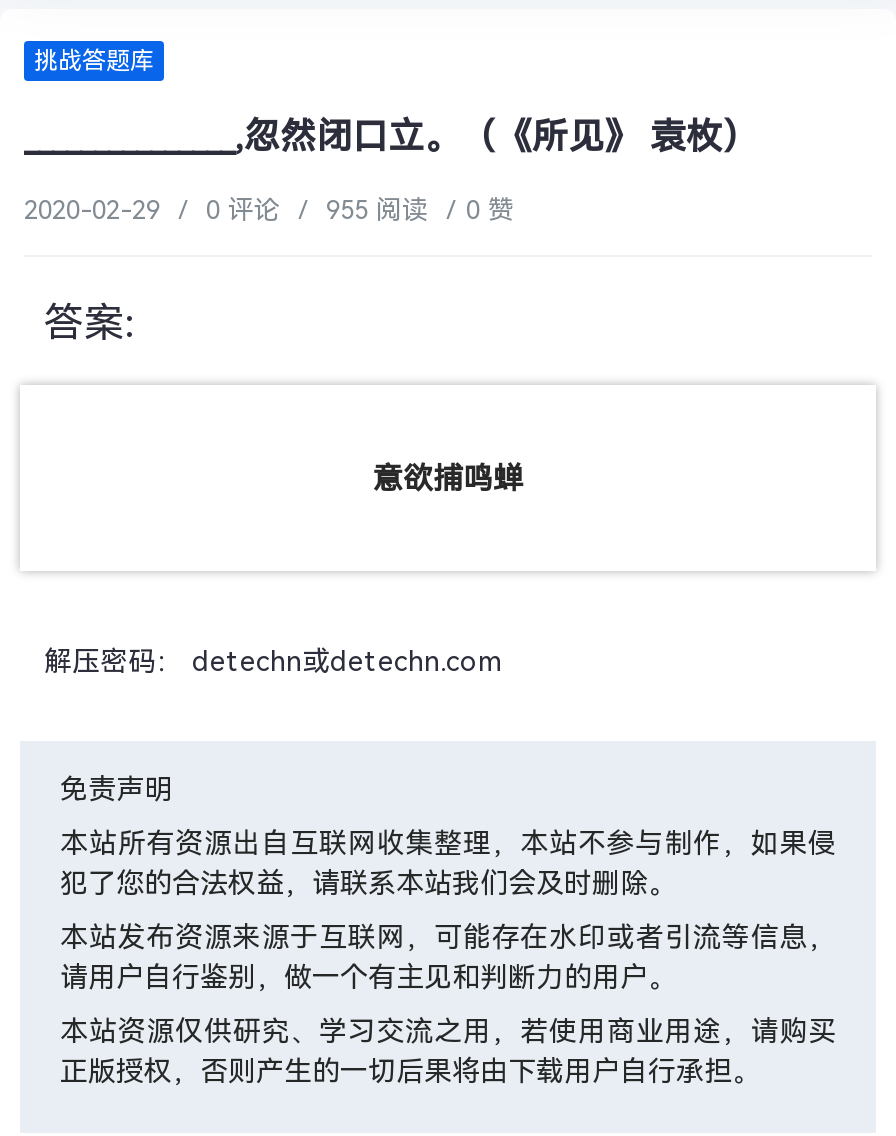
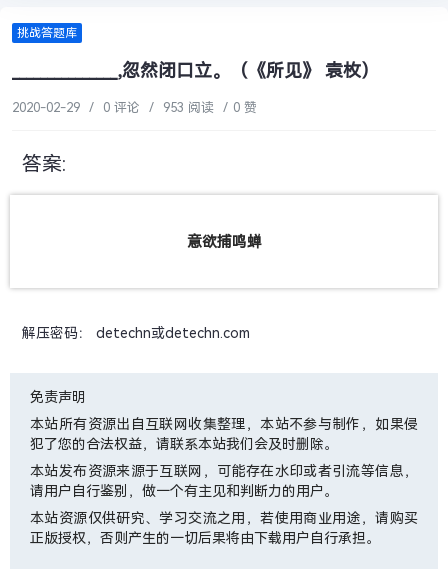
[24,195,514,225] 2020-02-29 / 0 评论 / 955 阅读 / 0 赞 -> [12,100,257,115] 2020-02-29 / 0 评论 / 953 阅读 / 0 赞

